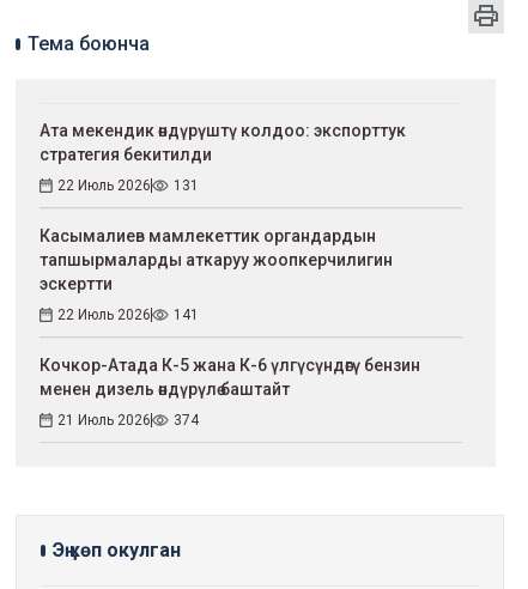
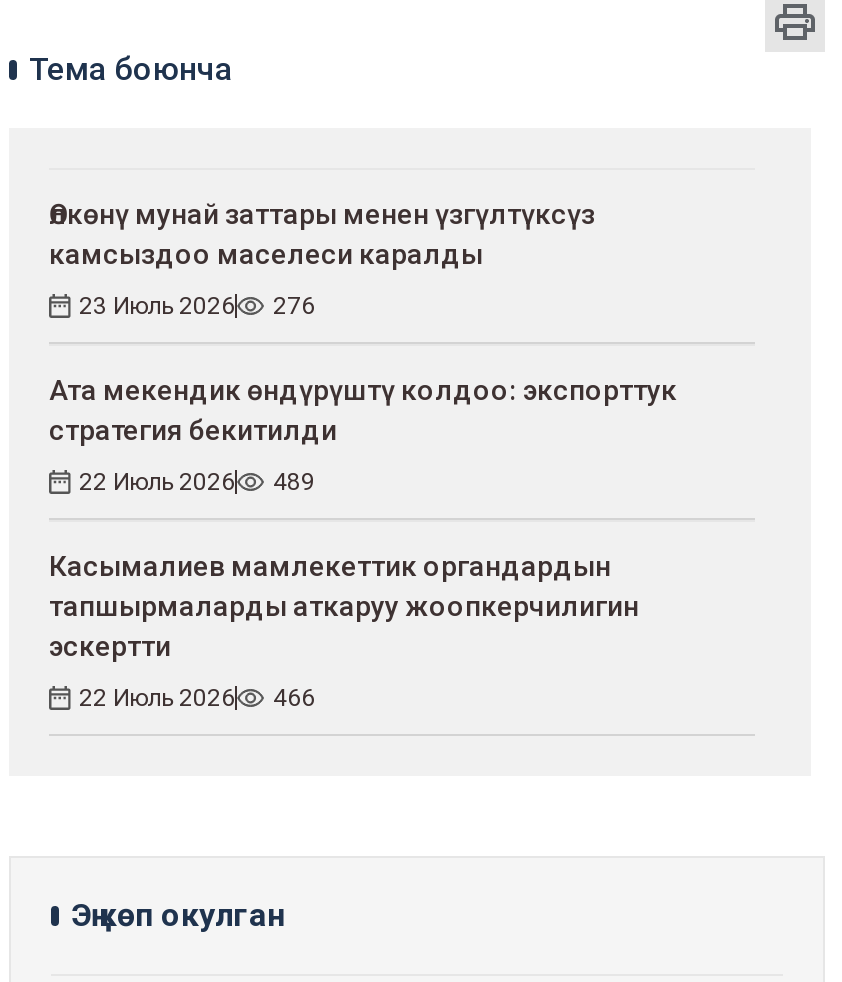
none -> [49,198,595,320] Өлкөнү мунай заттары менен үзгүлтүксүз | камсыздоо маселеси каралды | 23 Июль 2026 | 276
moved [40,121,406,323] -> [49,374,677,712]: Ата мекендик өндүрүштү колдоо: экспорттук | стратегия бекитилди | 22 Июль 2026 | Касымалиев мамлекеттик органдардын | тапшырмаларды аткаруу жоопкерчилигин | эскертти | 22 Июль 2026
[57,177,199,194] 22 Июль 2026 131 -> [79,468,315,496] 22 Июль 2026 489
[40,306,420,428] 141 | Кочкор-Атада К-5 жана К-6 үлгүсүндөгү бензин | менен дизель өндүрүлө баштайт | 21 Июль 2026 | 374 -> [273,684,315,712] 466

